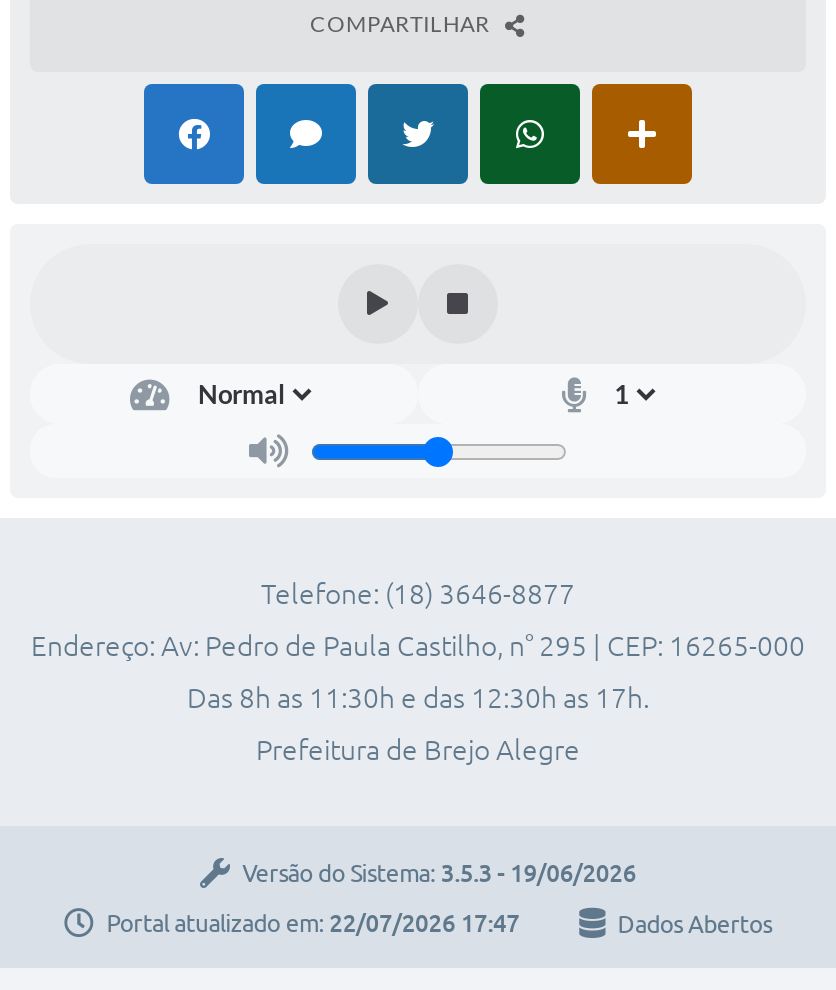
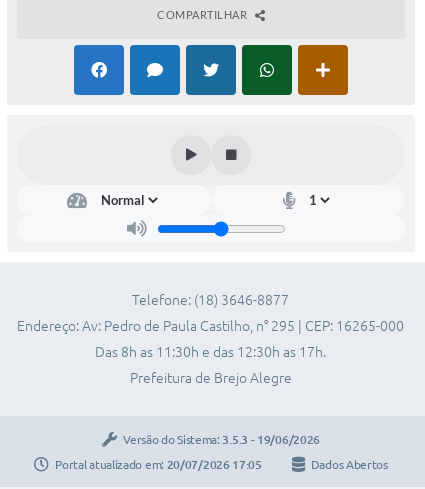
[106,910,520,936] Portal atualizado em: 22/07/2026 17:47 -> [55,458,262,471] Portal atualizado em: 20/07/2026 17:05

